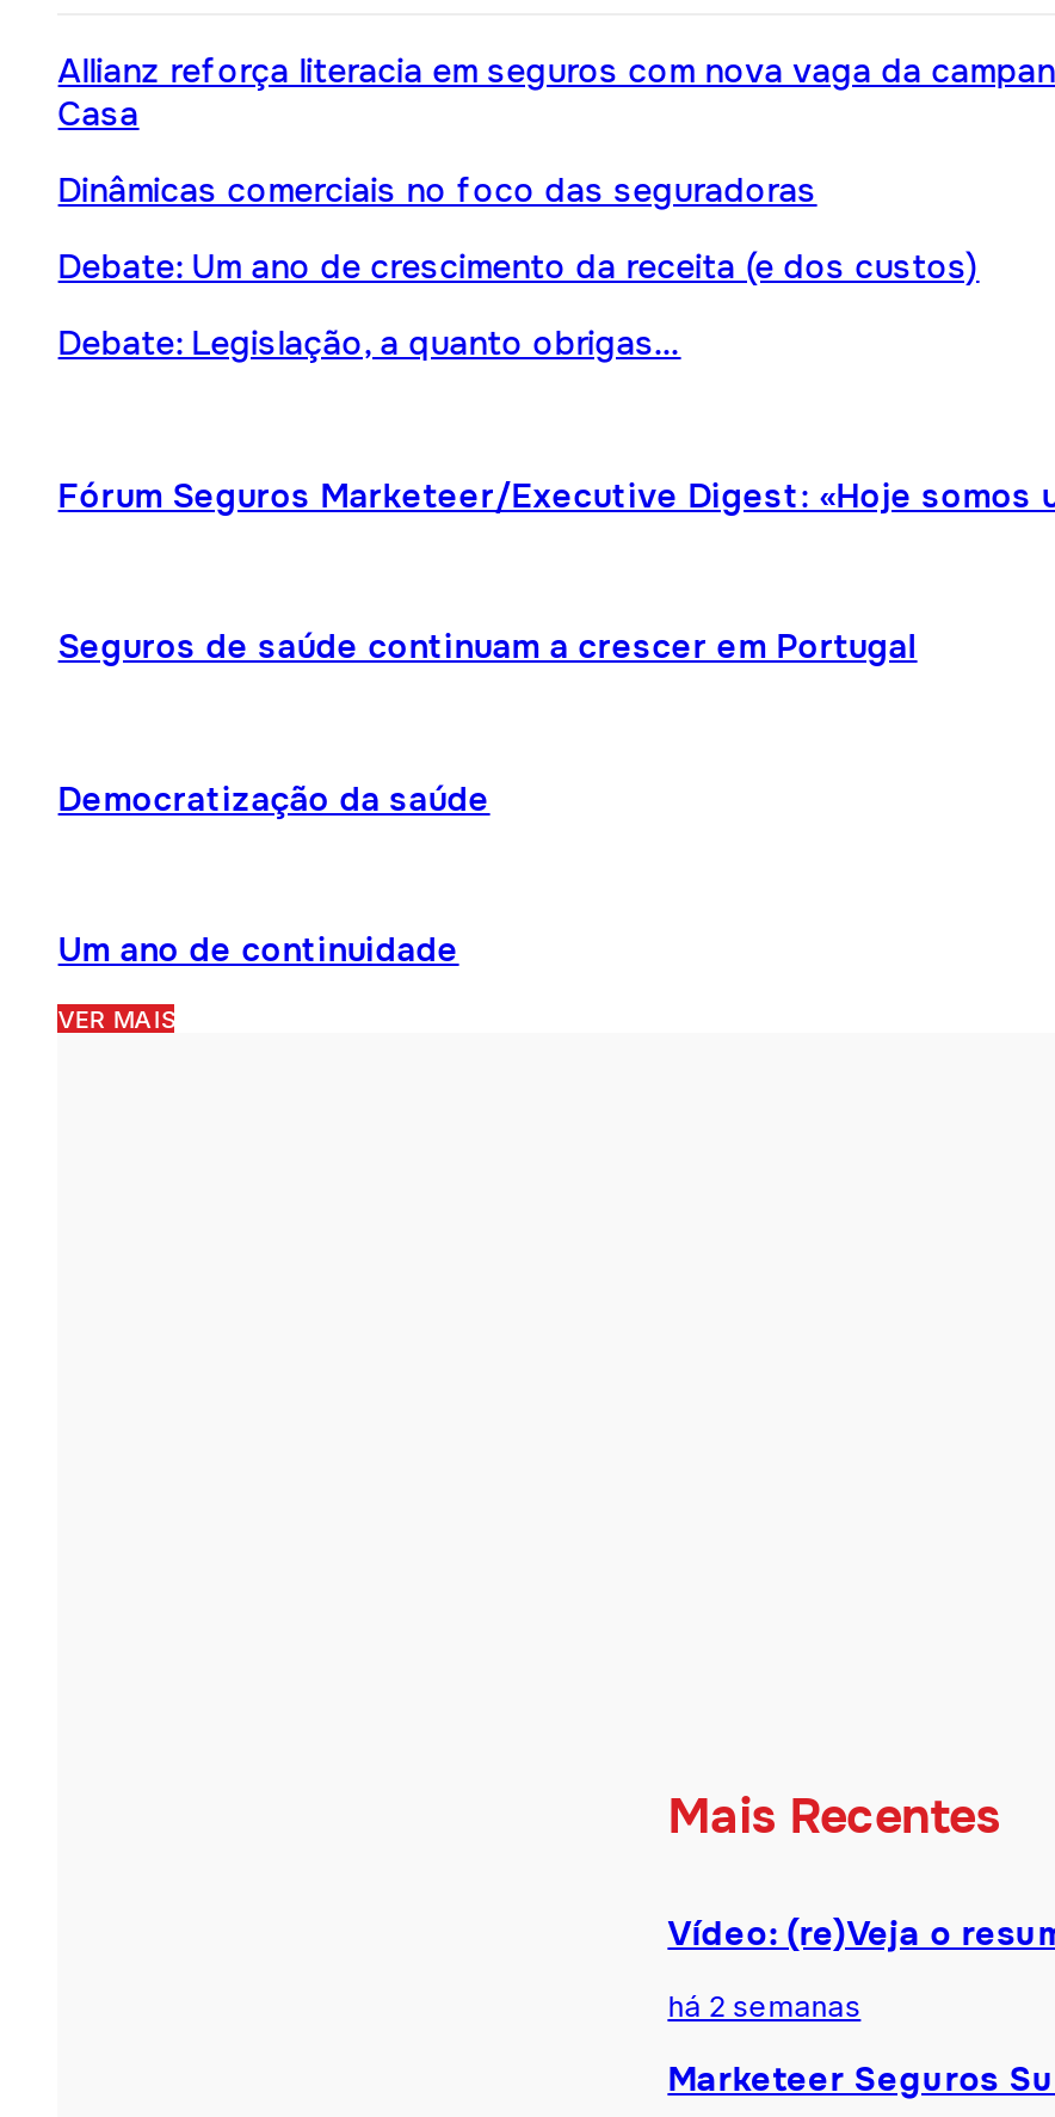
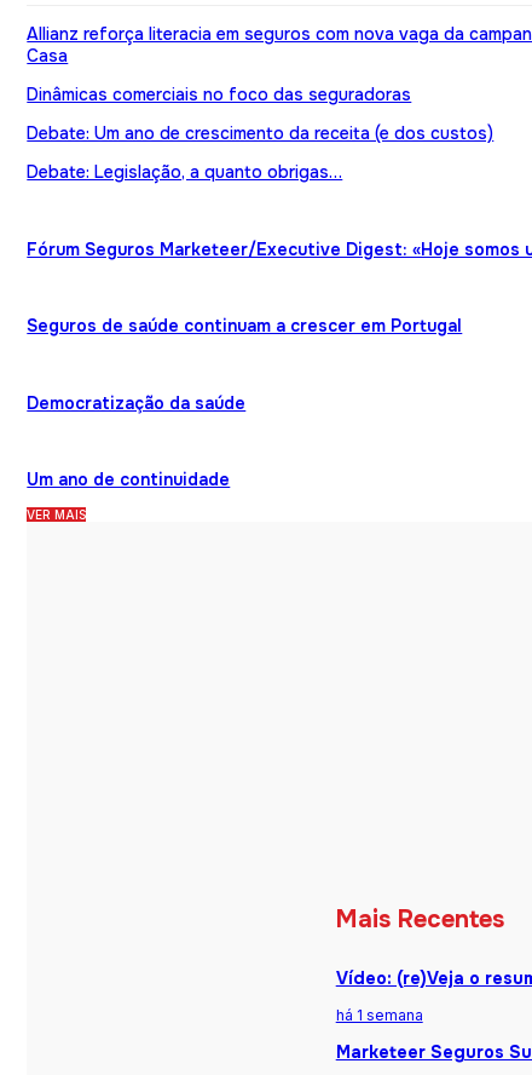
[668,1988,861,2024] há 2 semanas -> [336,1006,423,1024] há 1 semana

